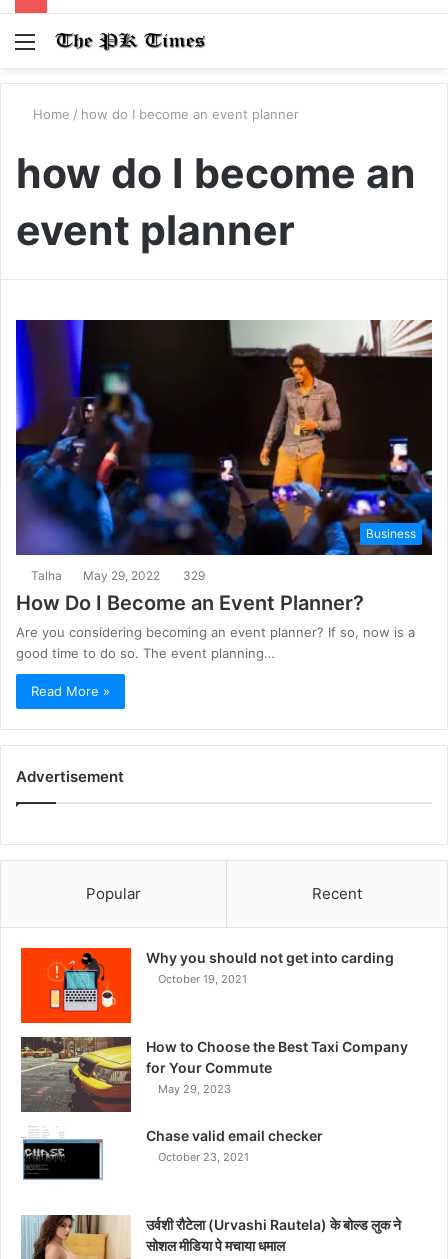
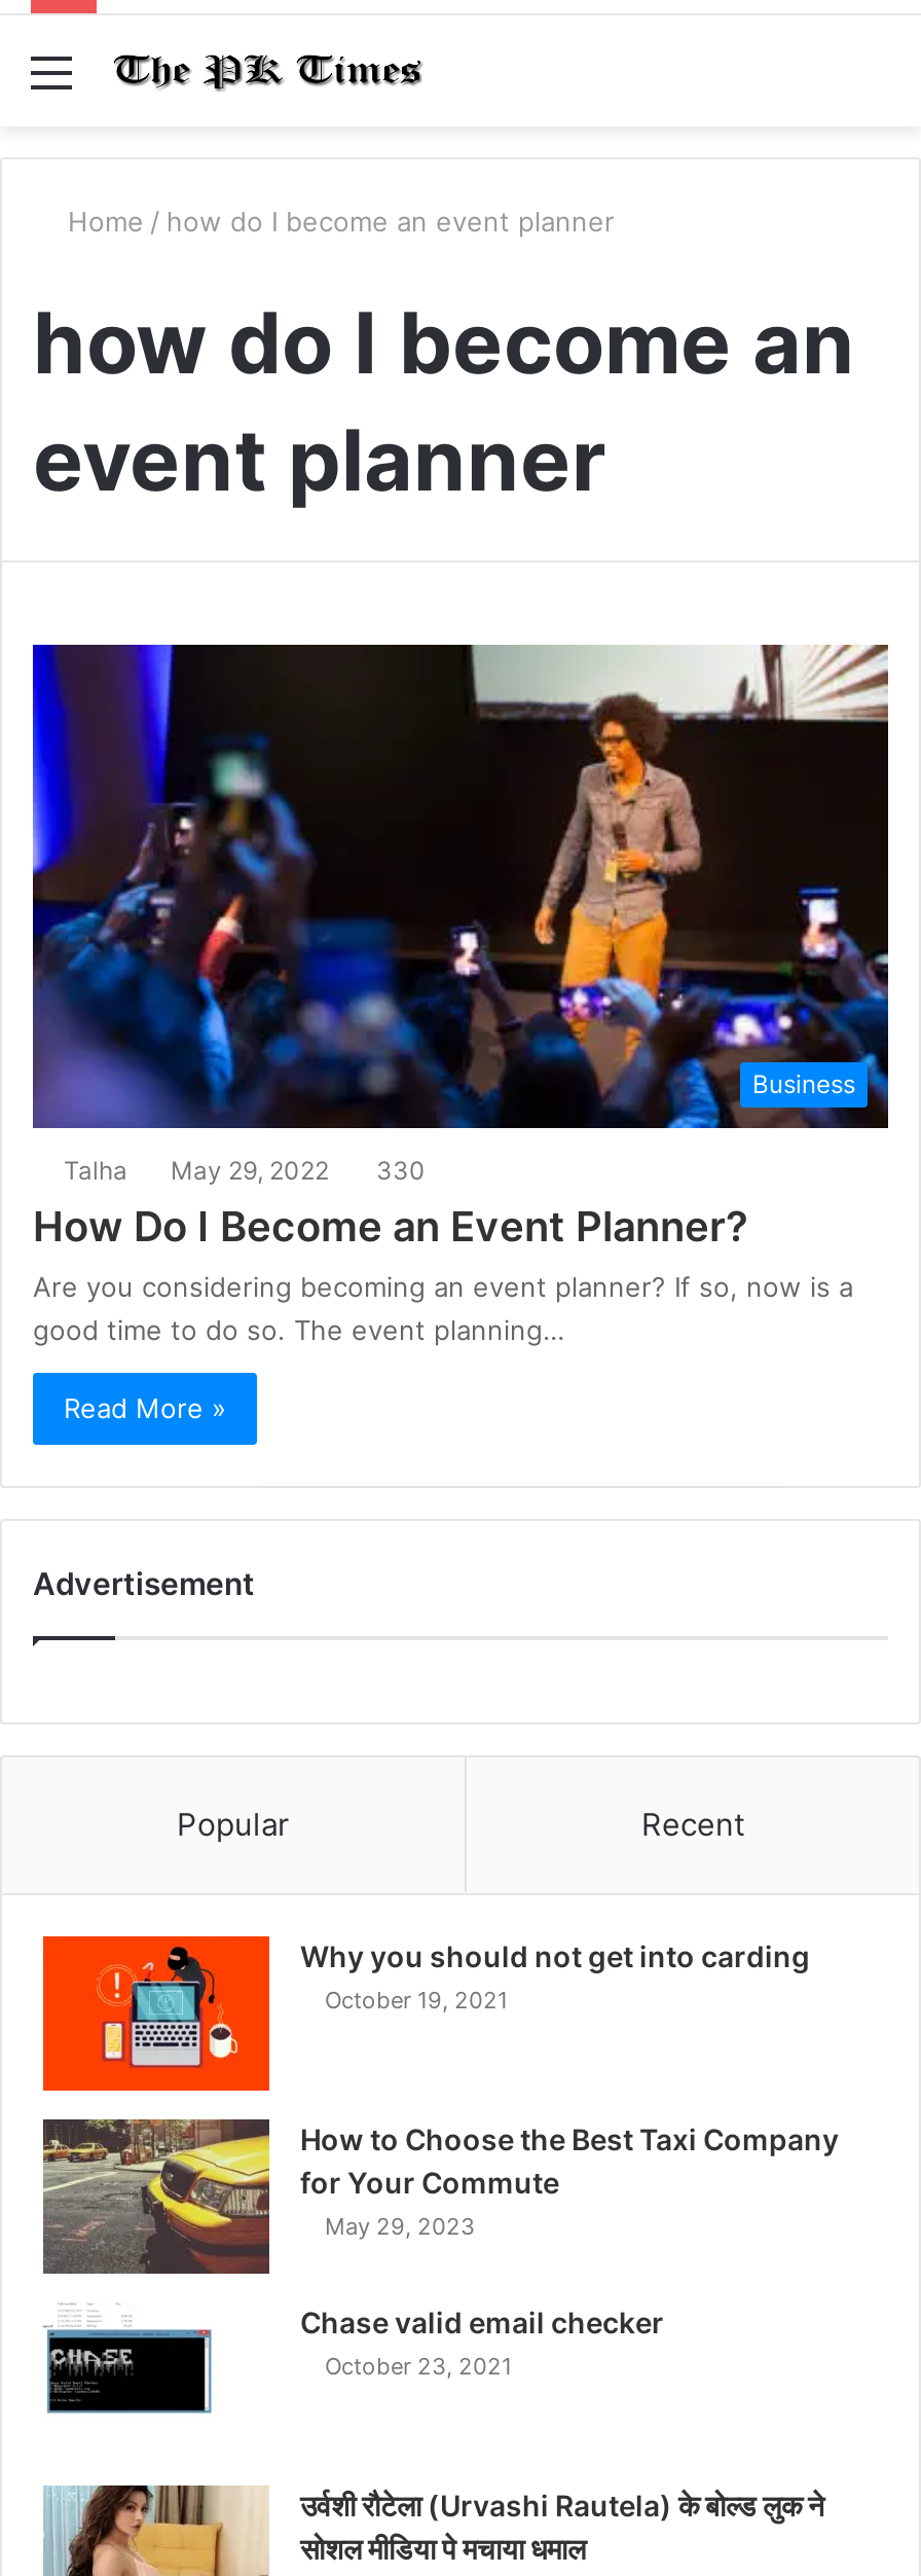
[31,568,205,583] Talha May 29, 2022 329 -> [64,1154,426,1185] Talha May 29, 2022 330

